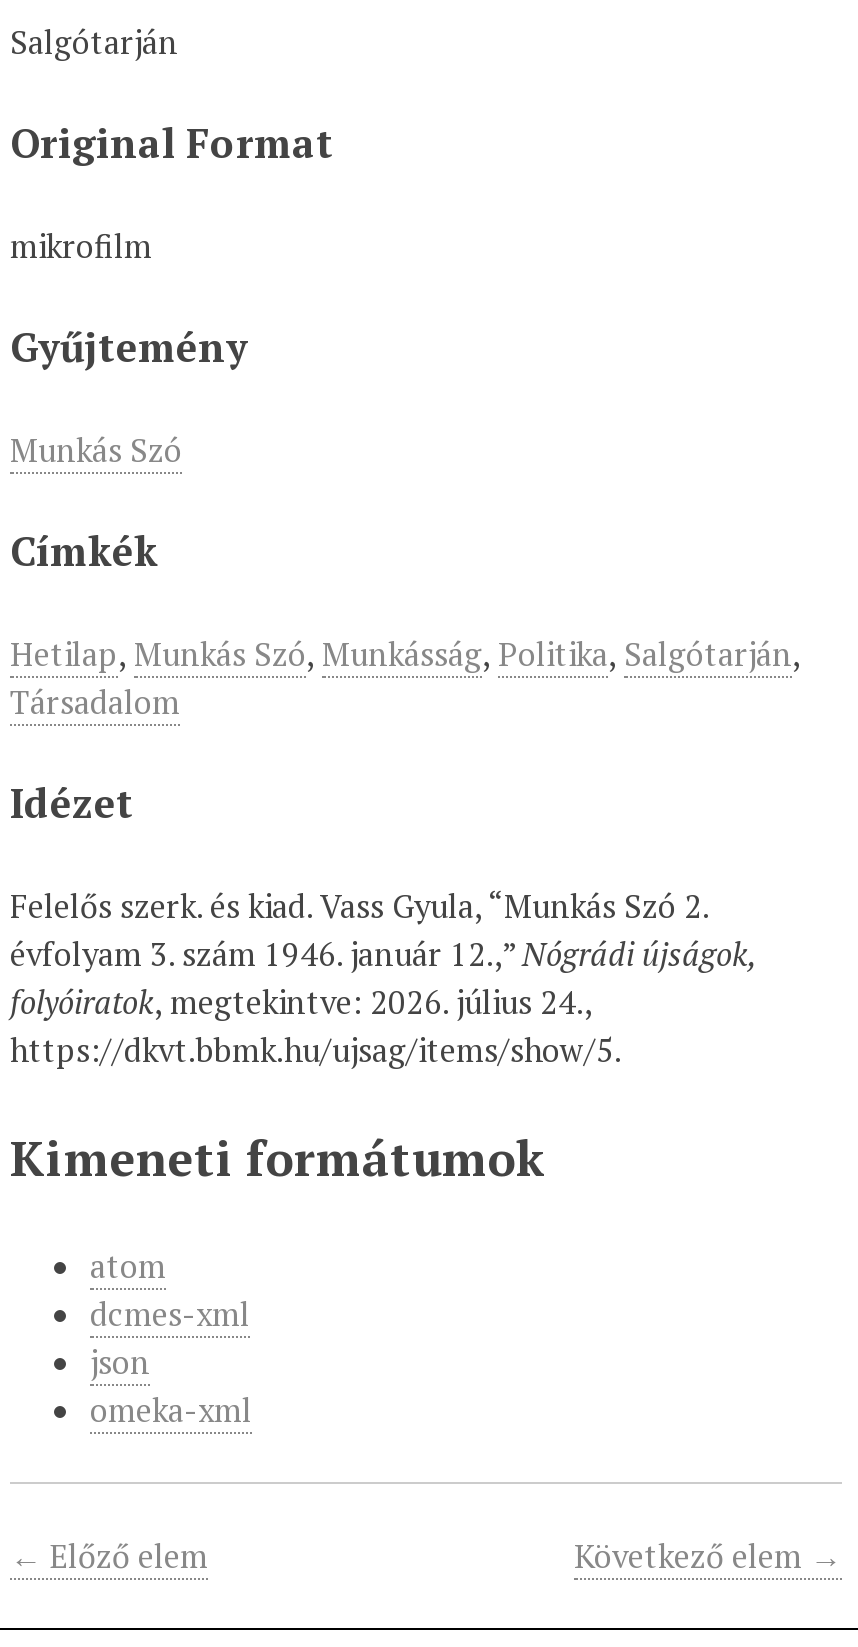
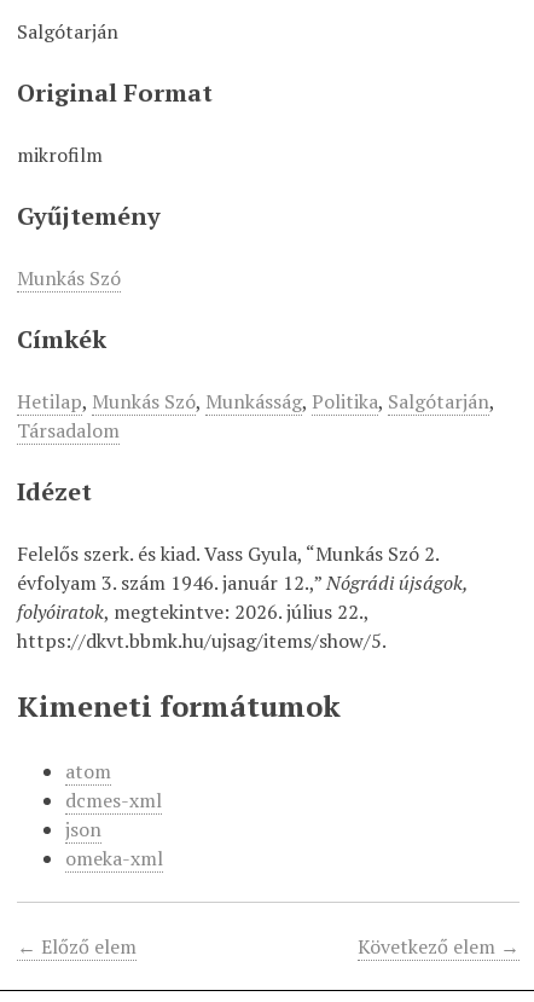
[10,979,592,1023] folyóiratok, megtekintve: 2026. július 24., -> [17,598,368,625] folyóiratok, megtekintve: 2026. július 22.,

